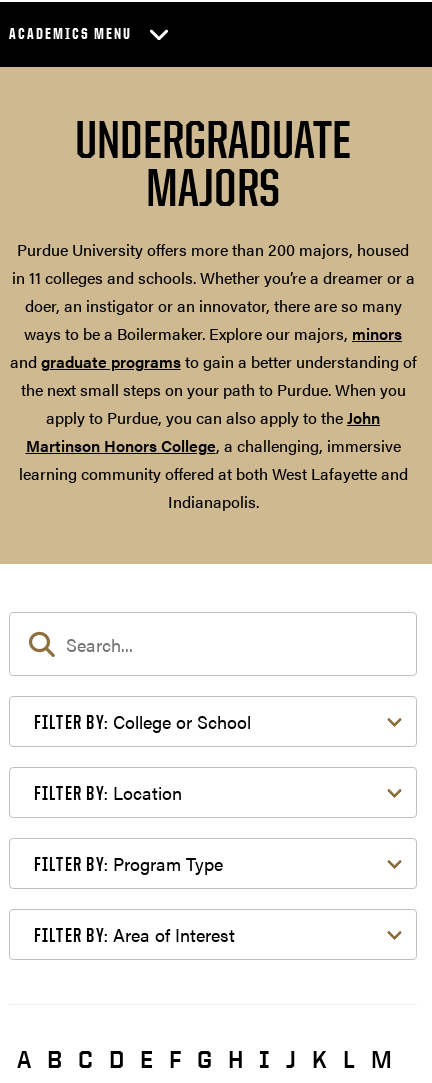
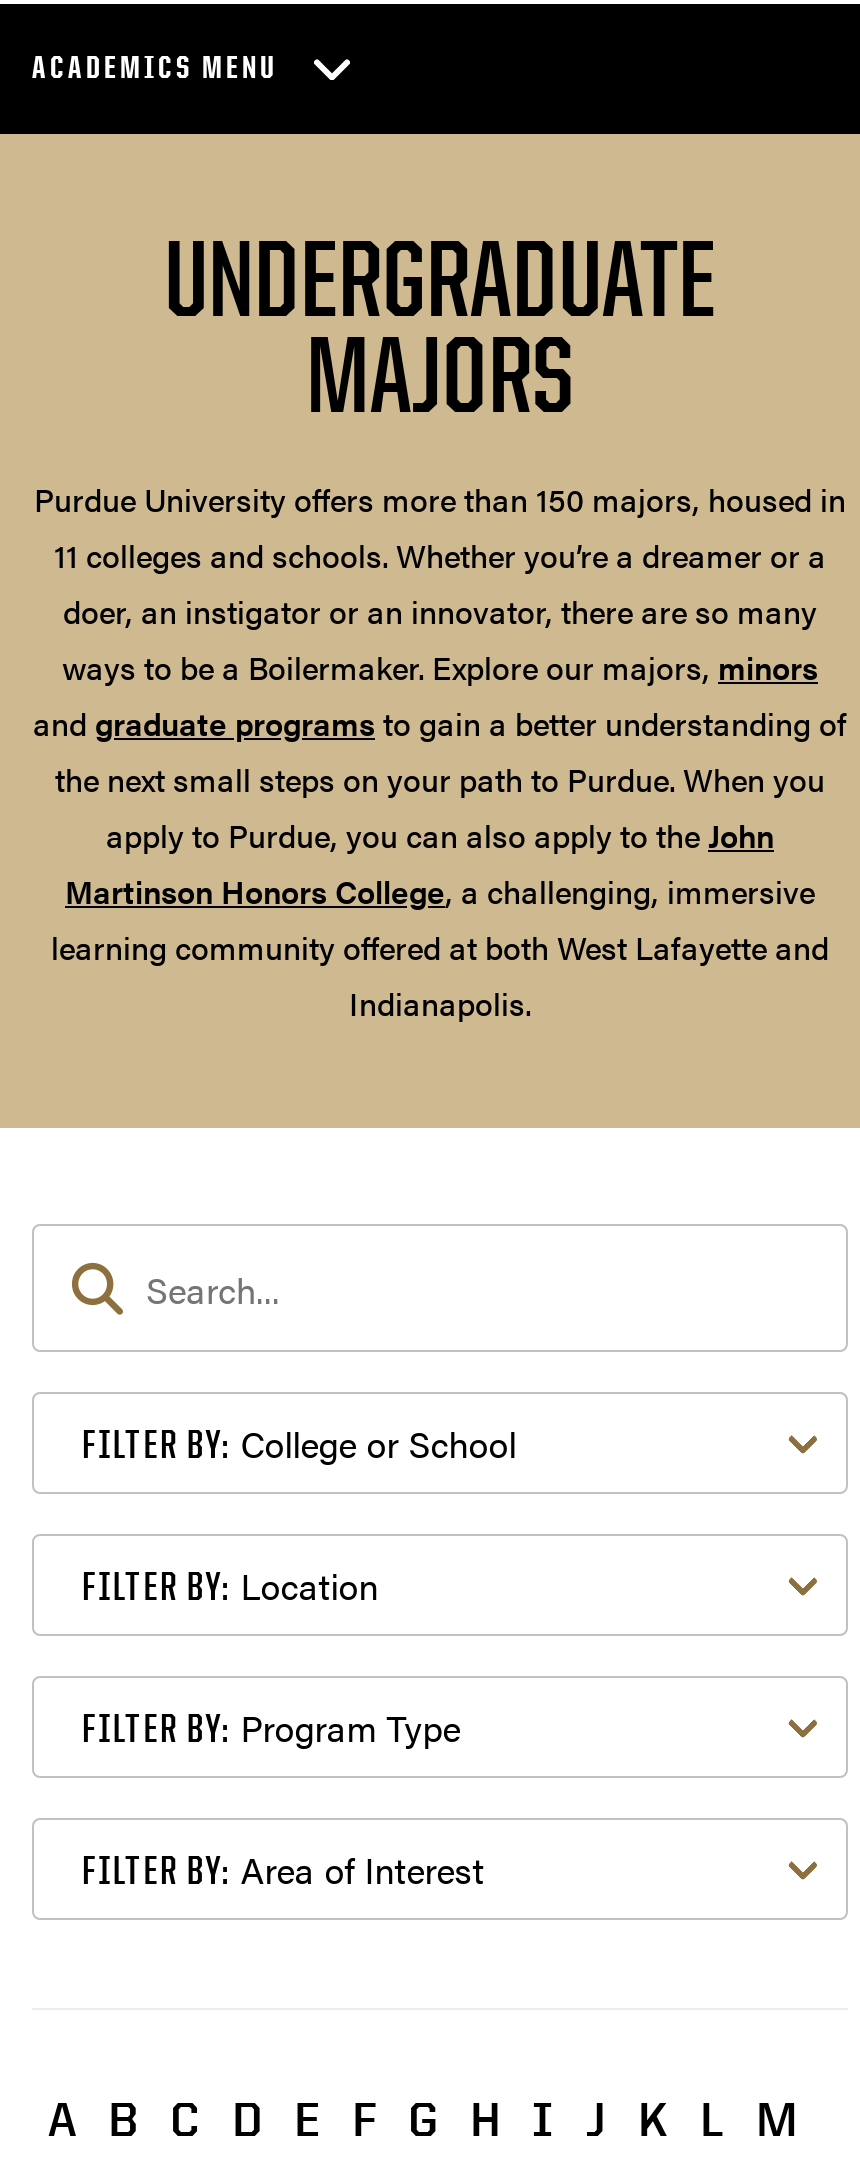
[11,238,414,289] Purdue University offers more than 200 majors, housed | in 11 colleges and schools. Whether you’re a dreamer or a -> [34,476,846,578] Purdue University offers more than 150 majors, housed in | 11 colleges and schools. Whether you’re a dreamer or a

